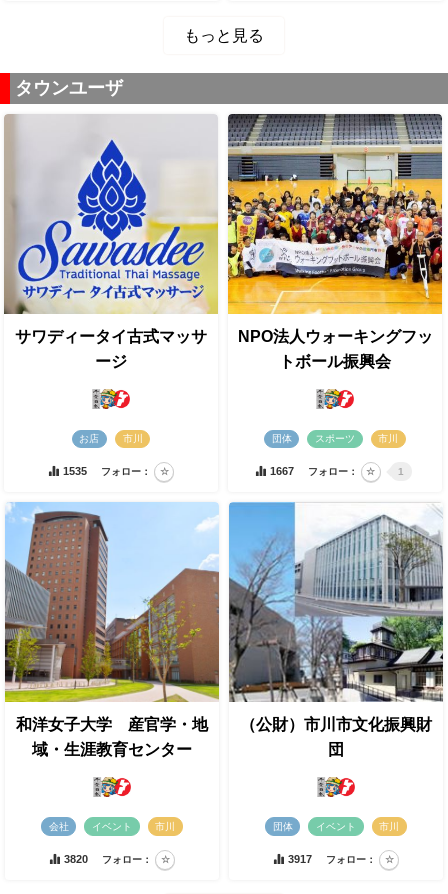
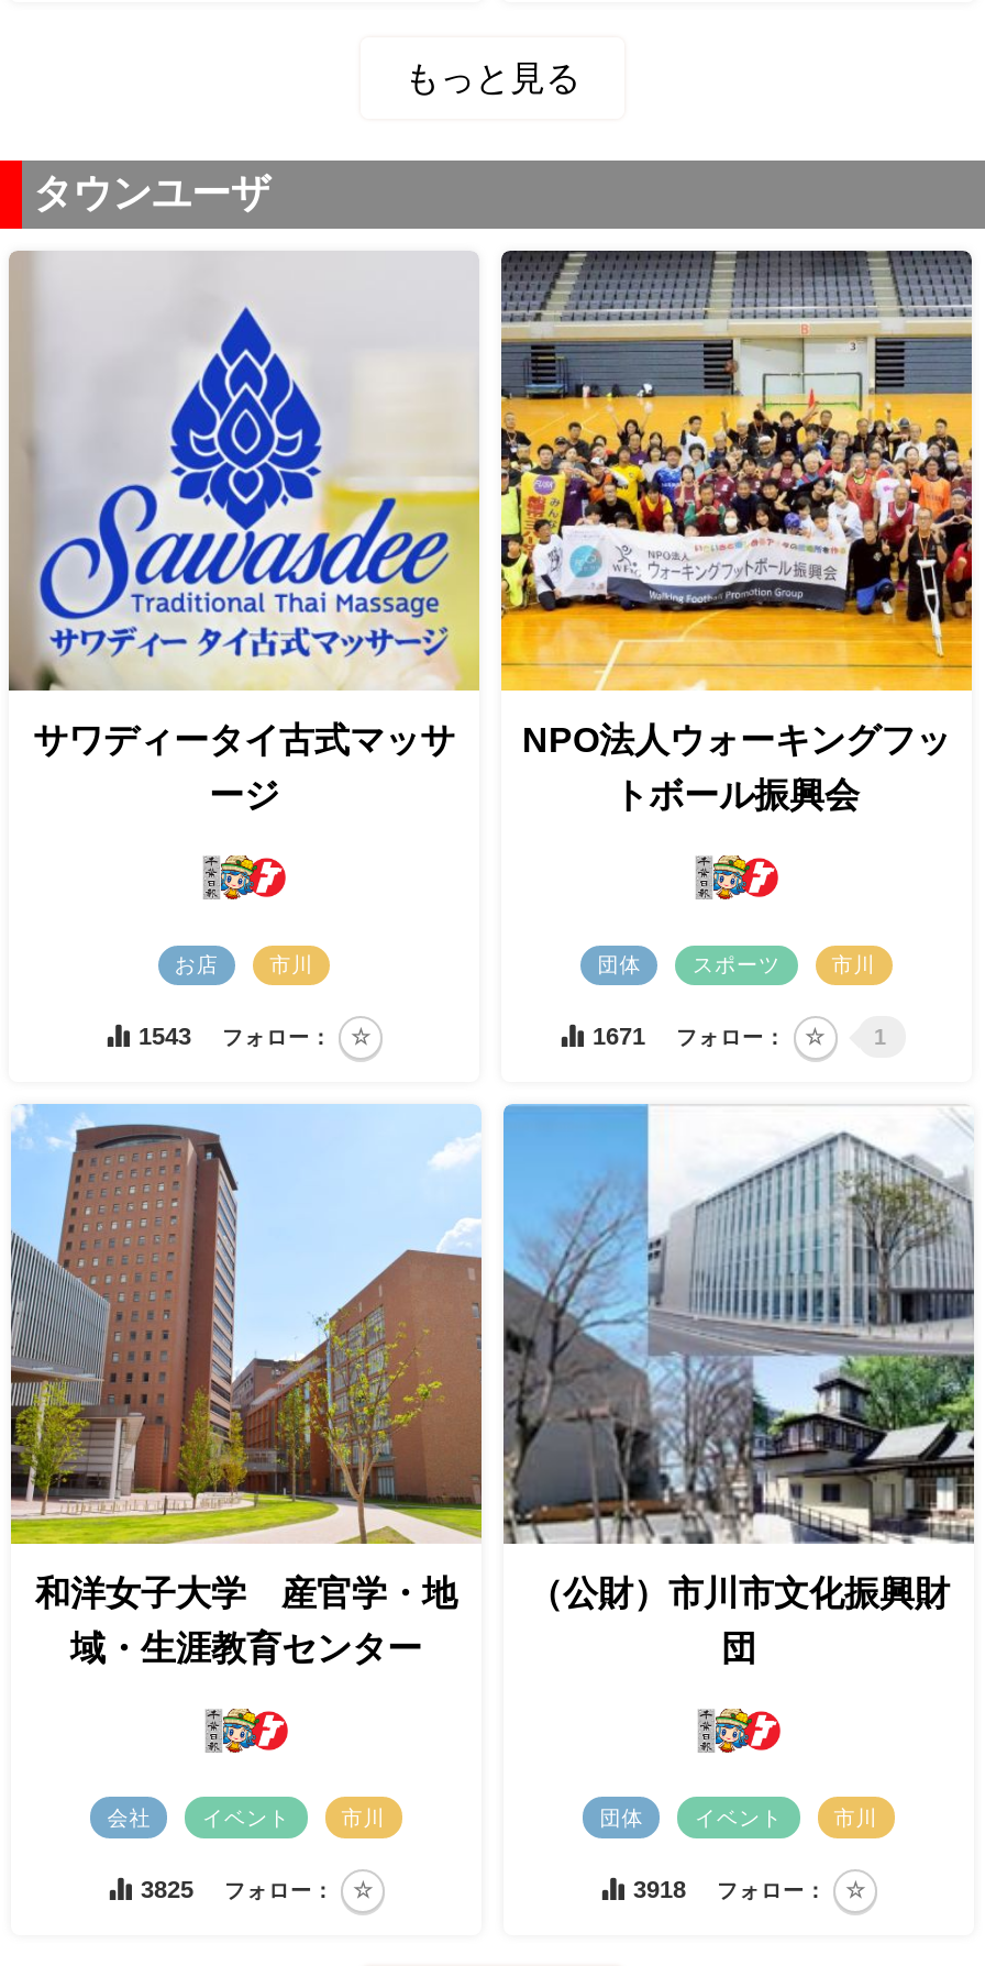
[63,465,154,477] 1535 フォロー： -> [139,1023,339,1049] 1543 フォロー：
[269,465,360,477] 1667 フォロー： -> [593,1023,793,1049] 1671 フォロー：
[64,853,155,865] 3820 フォロー： -> [141,1876,341,1902] 3825 フォロー：
[288,853,379,865] 3917 フォロー： -> [633,1876,833,1902] 3918 フォロー：

